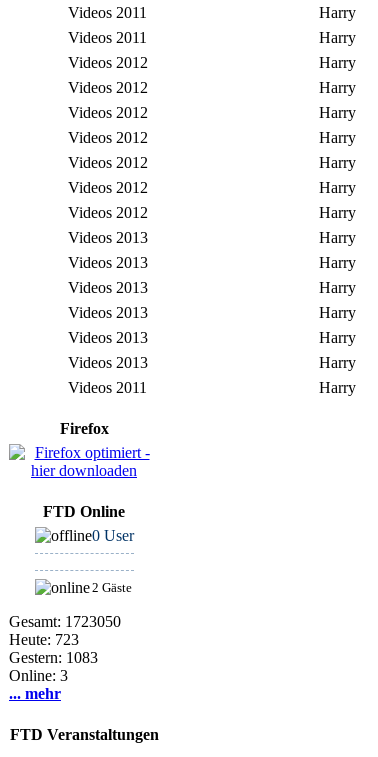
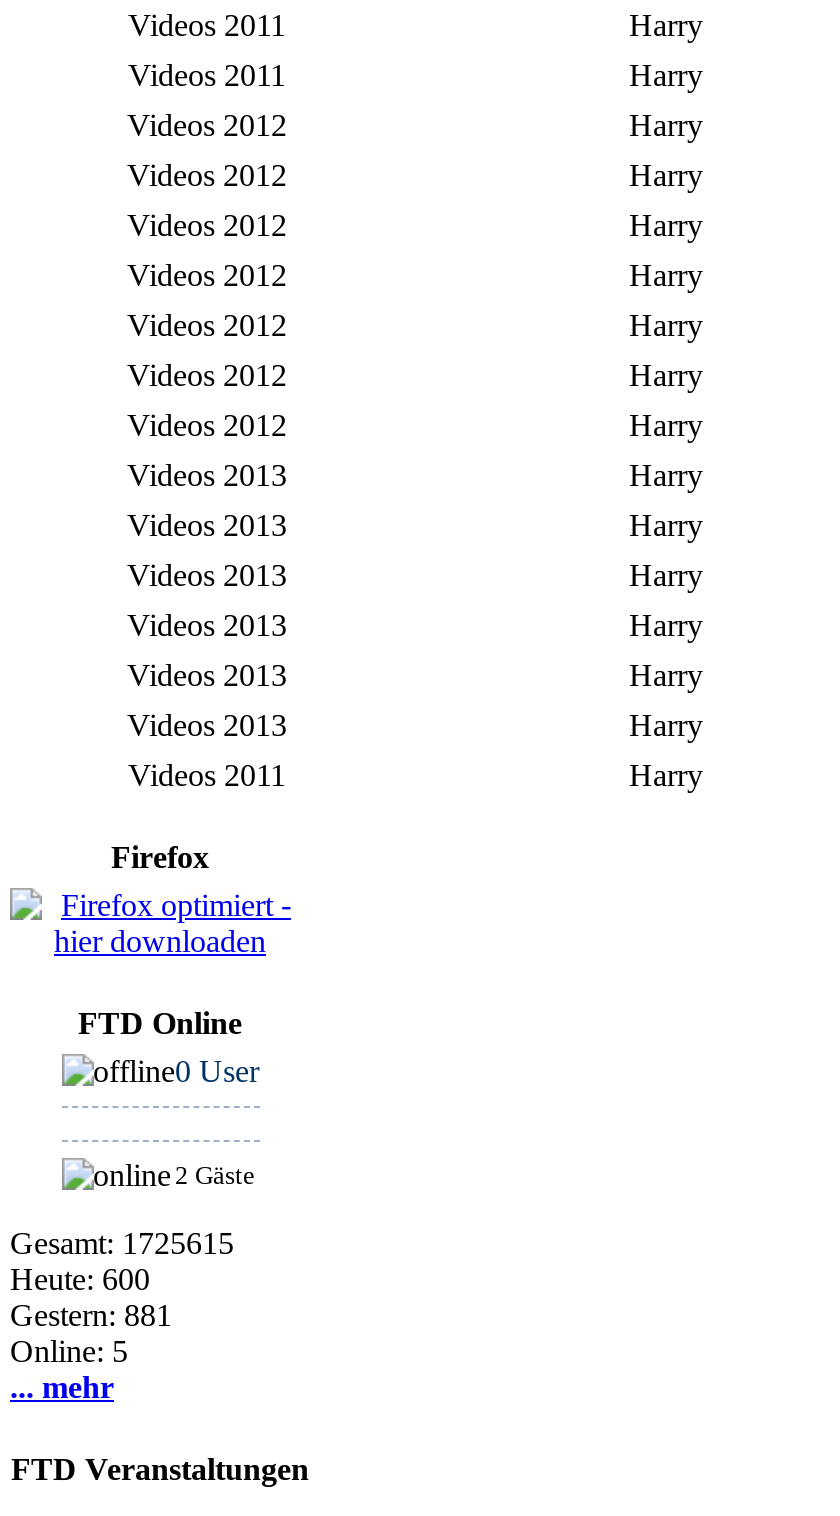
[9,613,121,630] Gesamt: 1723050 -> [10,1226,234,1260] Gesamt: 1725615
[9,631,79,648] Heute: 723 -> [10,1262,150,1296] Heute: 600
[9,649,98,666] Gestern: 1083 -> [10,1298,172,1332] Gestern: 881
[9,667,68,684] Online: 3 -> [10,1334,128,1368] Online: 5

